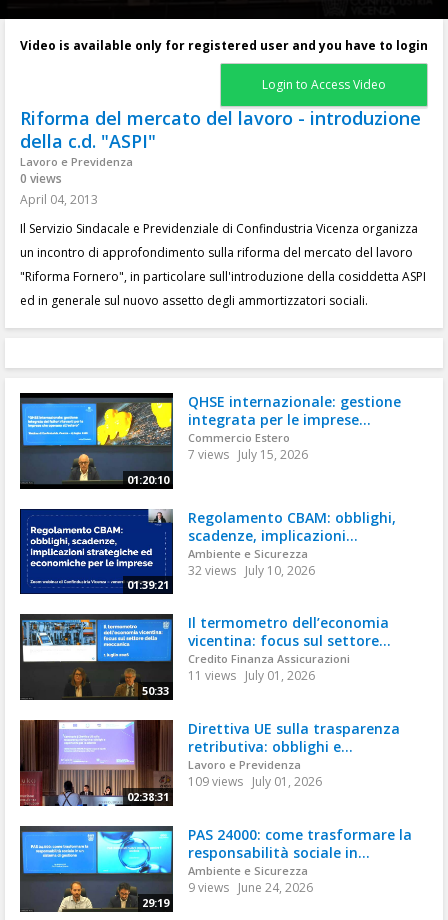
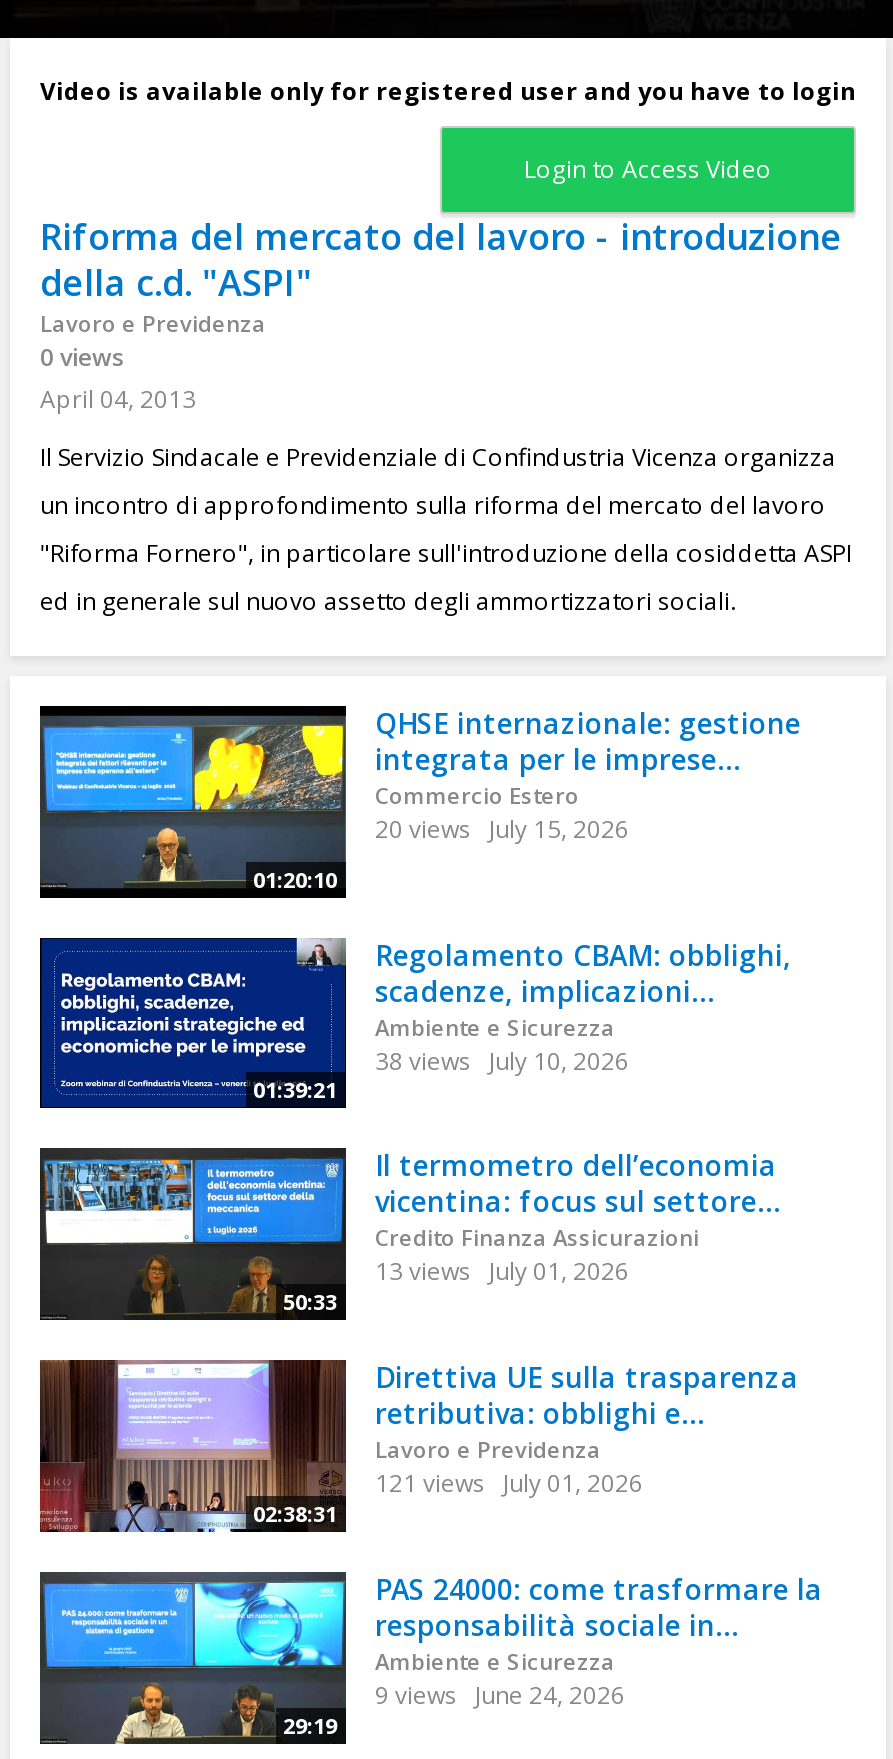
[187,446,307,463] 7 views July 15, 2026 -> [375,813,629,847] 20 views July 15, 2026
[187,562,314,579] 32 views July 10, 2026 -> [375,1043,629,1077] 38 views July 10, 2026
[187,667,314,684] 11 views July 01, 2026 -> [375,1255,629,1289] 13 views July 01, 2026
[187,773,321,790] 109 views July 01, 2026 -> [375,1466,643,1500] 121 views July 01, 2026

